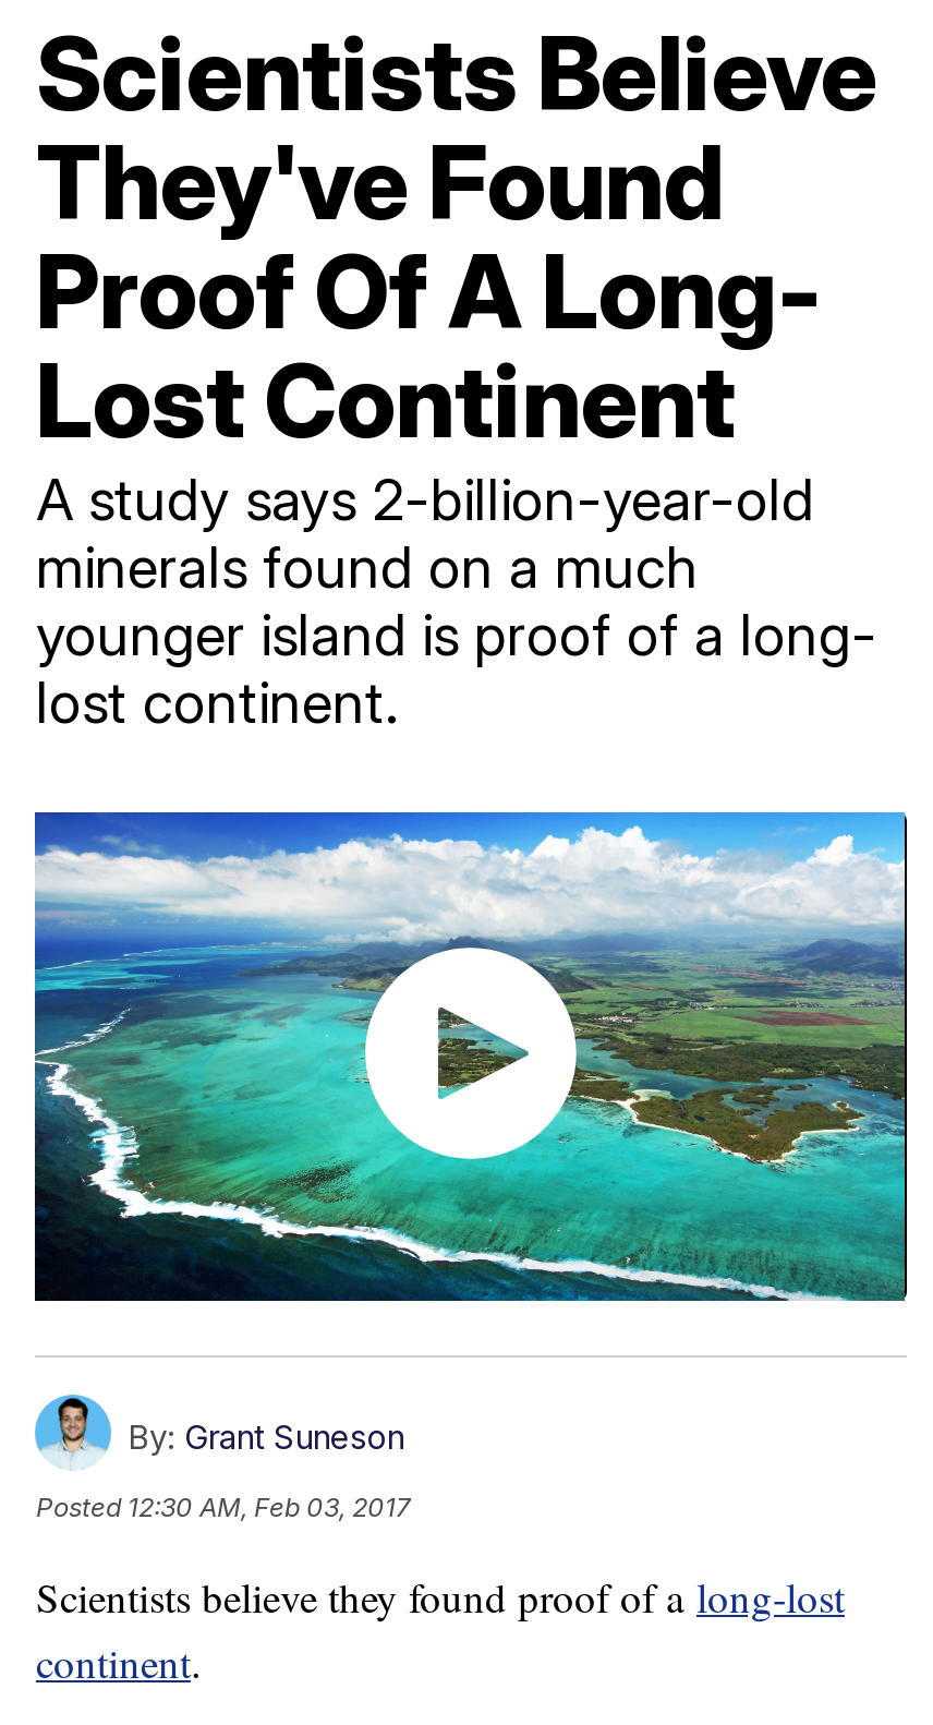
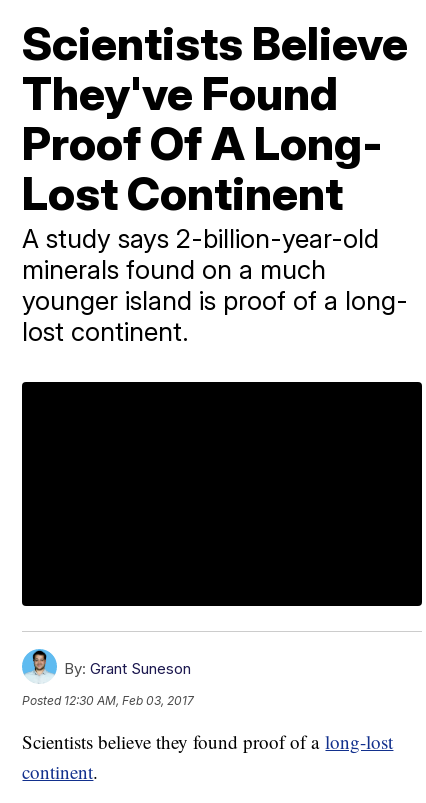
[33,810,907,1303] [image] -> none

